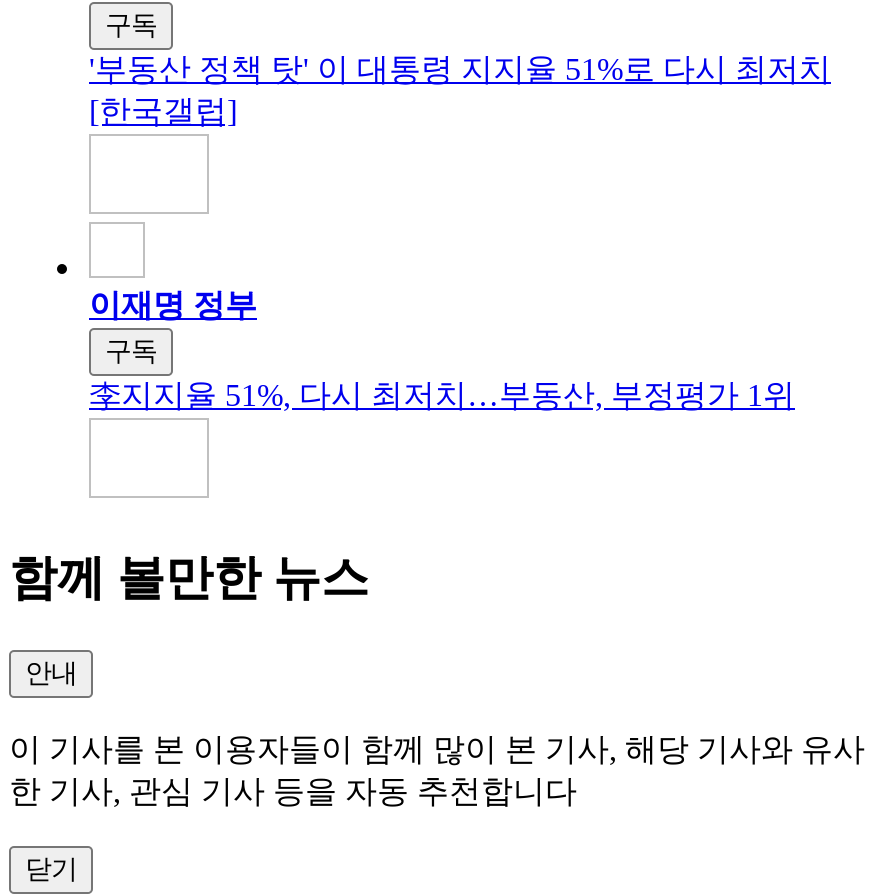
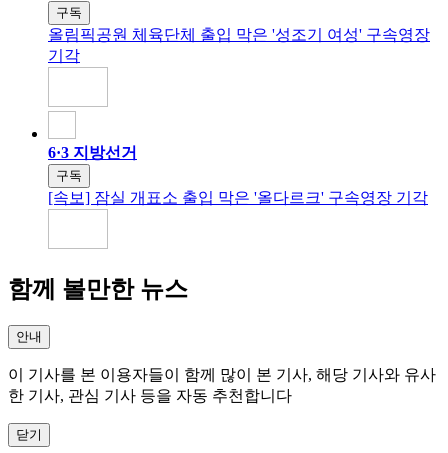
[89,52,831,128] '부동산 정책 탓' 이 대통령 지지율 51%로 다시 최저치 | [한국갤럽] -> [48,26,430,64] 올림픽공원 체육단체 출입 막은 '성조기 여성' 구속영장 | 기각
[89,288,257,322] 이재명 정부 -> [48,144,137,161] 6·3 지방선거
[89,378,795,412] 李지지율 51%, 다시 최저치…부동산, 부정평가 1위 -> [48,189,428,206] [속보] 잠실 개표소 출입 막은 '올다르크' 구속영장 기각

